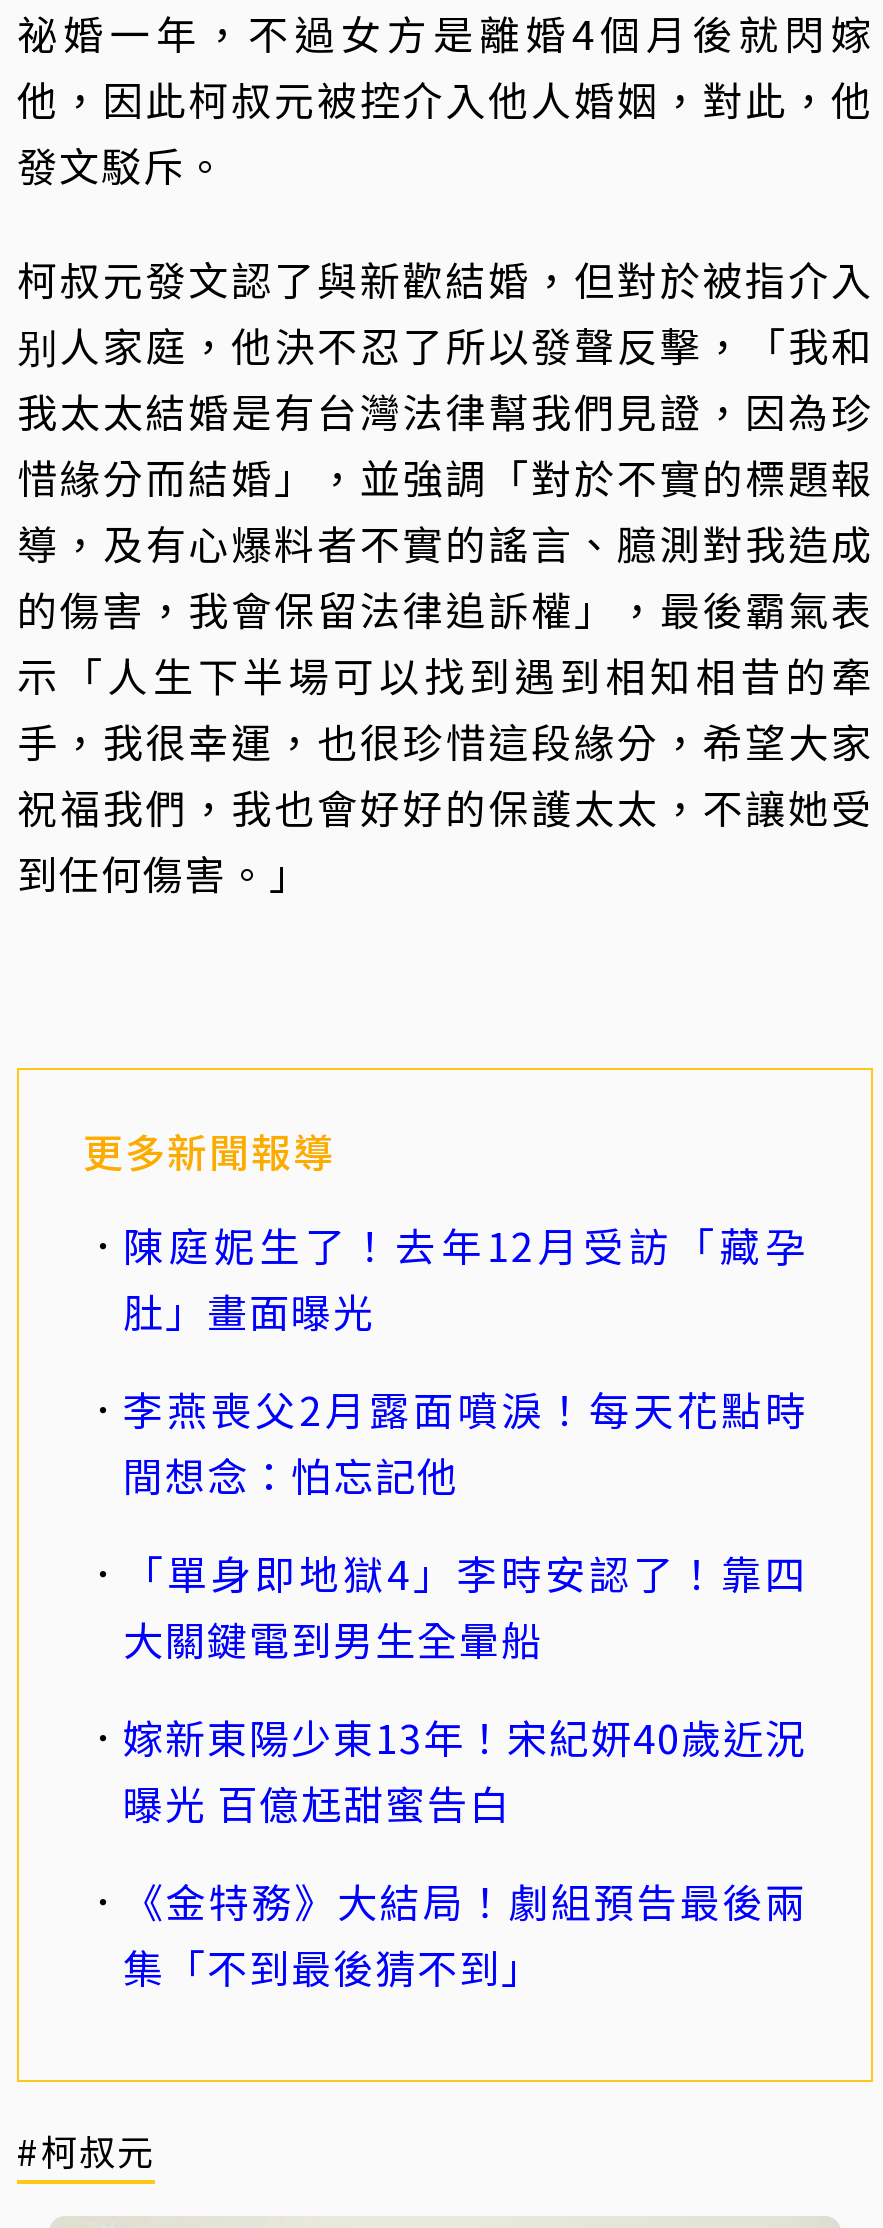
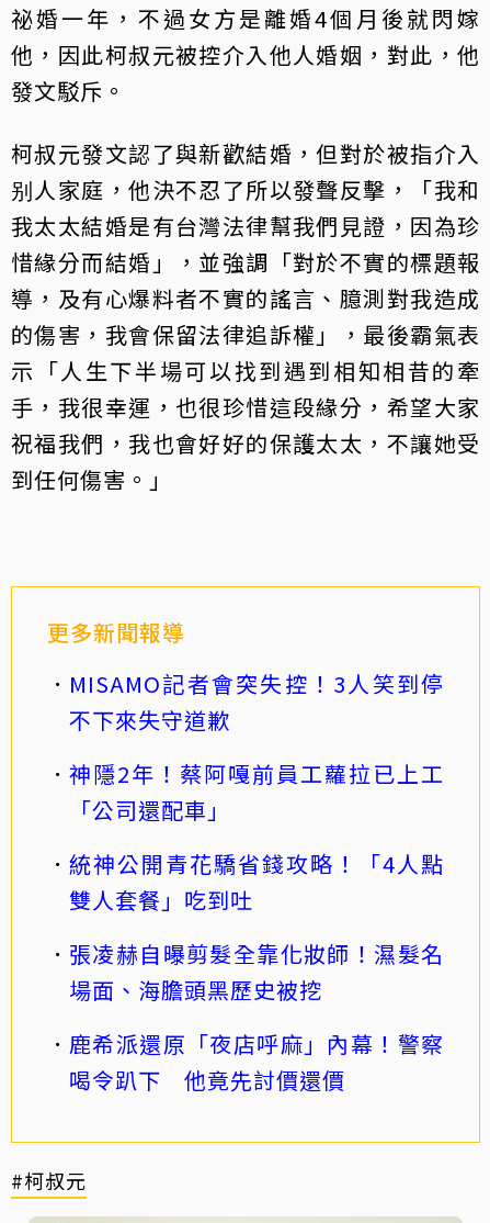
[123,1216,807,1340] 陳庭妮生了！去年12月受訪「藏孕 | 肚」畫面曝光 -> [69,668,444,736] MISAMO記者會突失控！3人笑到停 | 不下來失守道歉
[123,1380,807,1504] 李燕喪父2月露面噴淚！每天花點時 | 間想念：怕忘記他 -> [69,758,444,826] 神隱2年！蔡阿嘎前員工蘿拉已上工 | 「公司還配車」
[123,1544,807,1668] 「單身即地獄4」李時安認了！靠四 | 大關鍵電到男生全暈船 -> [69,848,444,916] 統神公開青花驕省錢攻略！「4人點 | 雙人套餐」吃到吐
[123,1708,807,1832] 嫁新東陽少東13年！宋紀妍40歲近況 | 曝光 百億尪甜蜜告白 -> [69,938,444,1006] 張凌赫自曝剪髮全靠化妝師！濕髮名 | 場面、海膽頭黑歷史被挖
[123,1872,807,1996] 《金特務》大結局！劇組預告最後兩 | 集「不到最後猜不到」 -> [69,1028,444,1096] 鹿希派還原「夜店呼麻」內幕！警察 | 喝令趴下 他竟先討價還價

